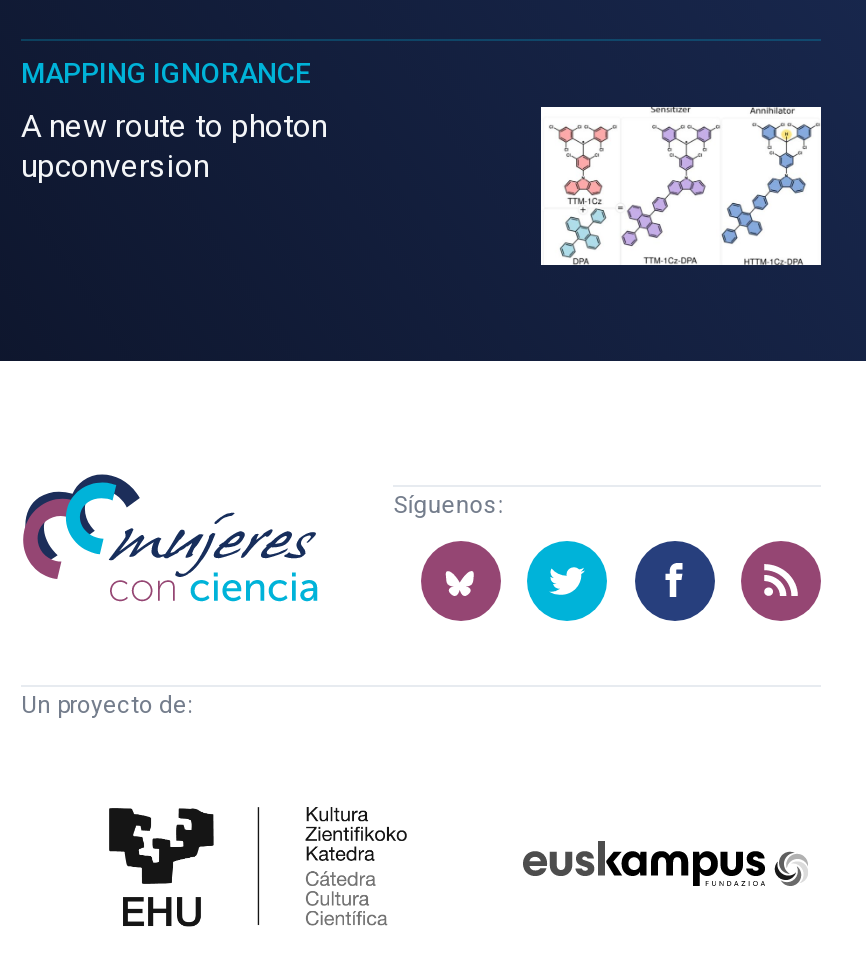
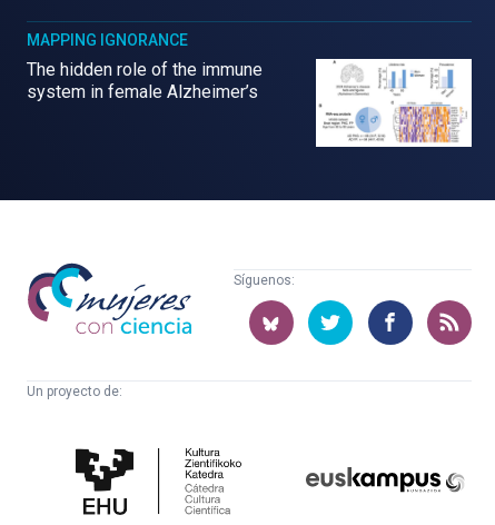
[21,107,327,185] A new route to photon | upconversion -> [27,59,263,102] The hidden role of the immune | system in female Alzheimer’s
[549,107,815,265] [image] -> [319,60,467,147] [image]

